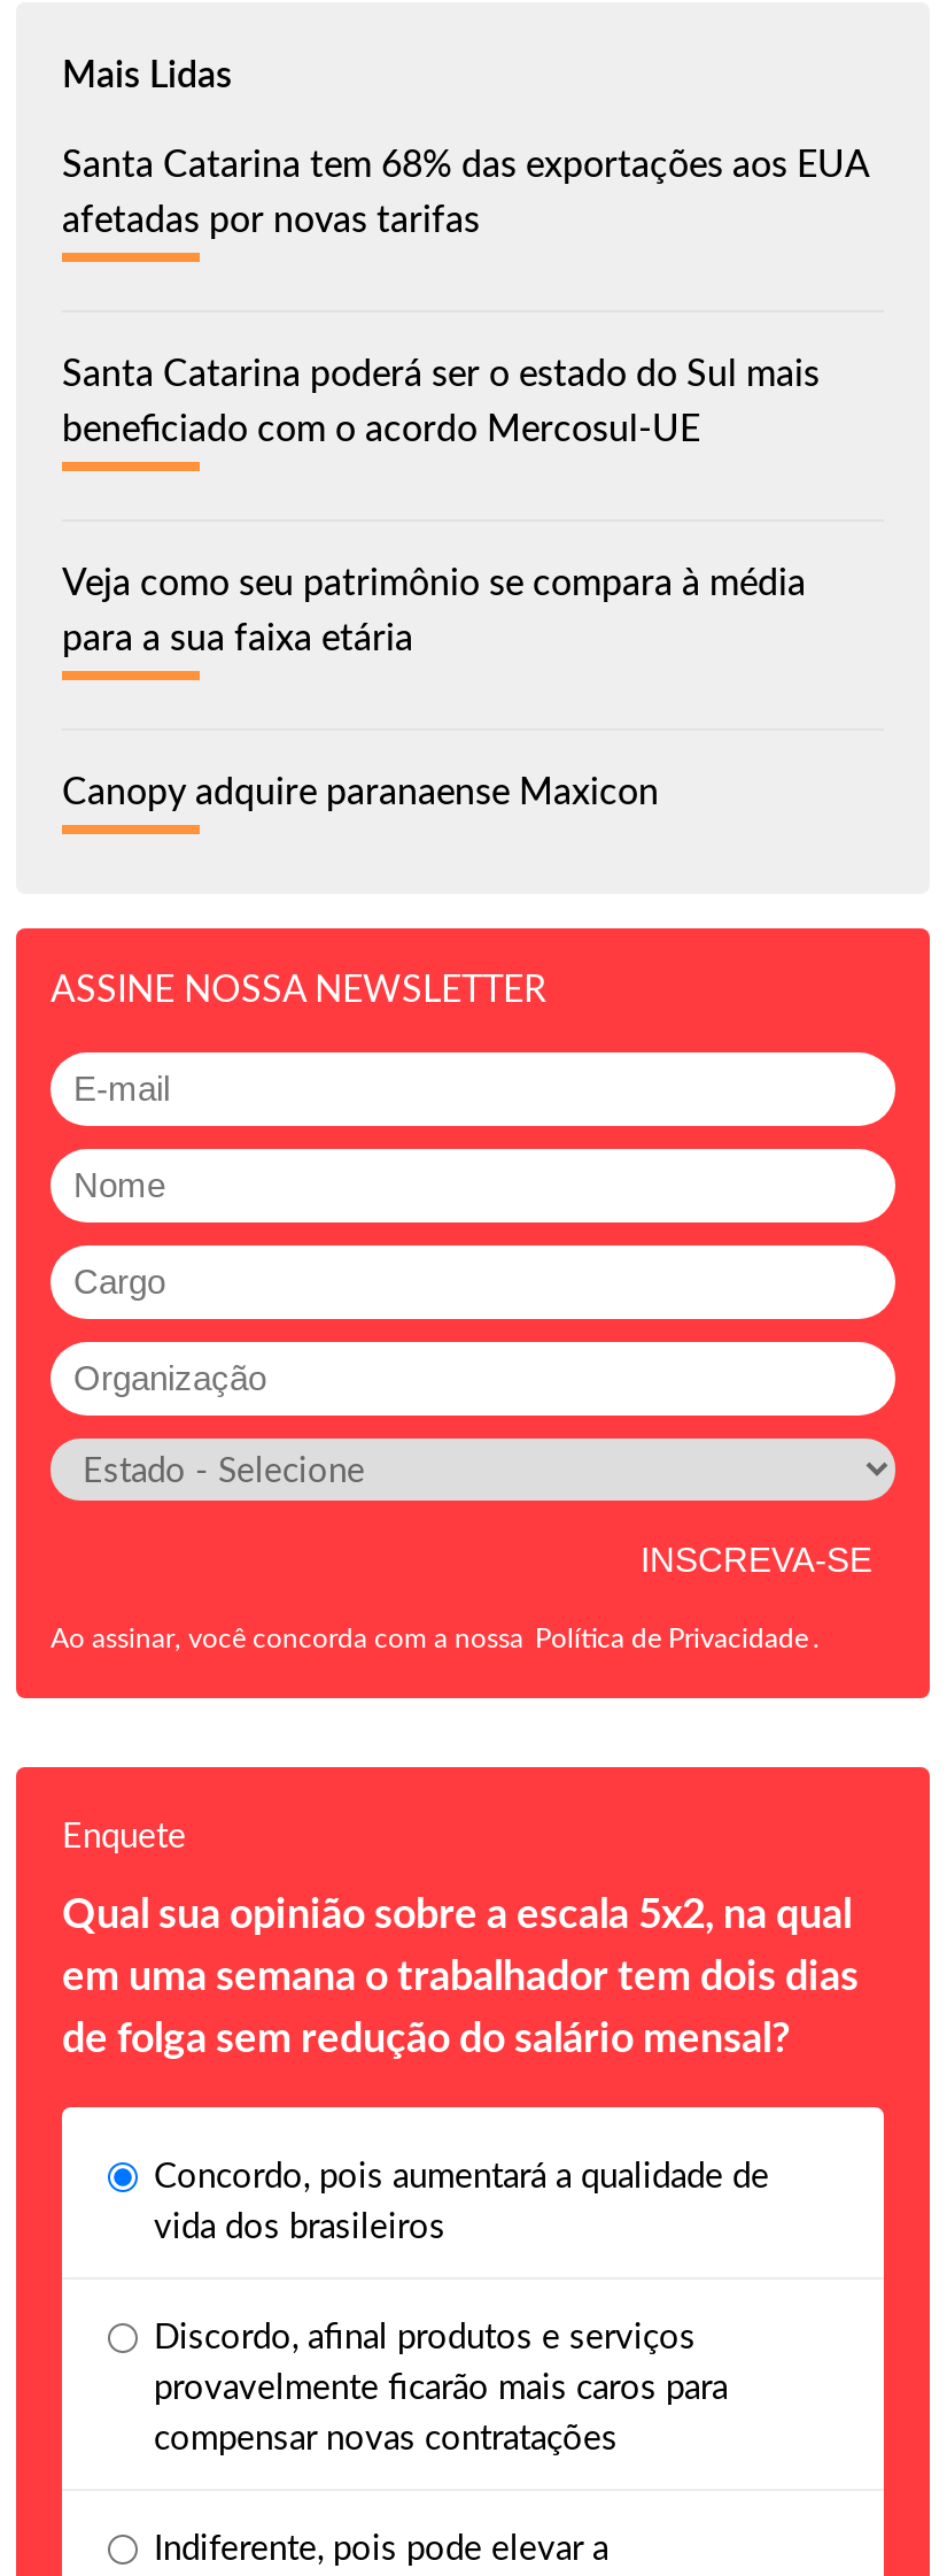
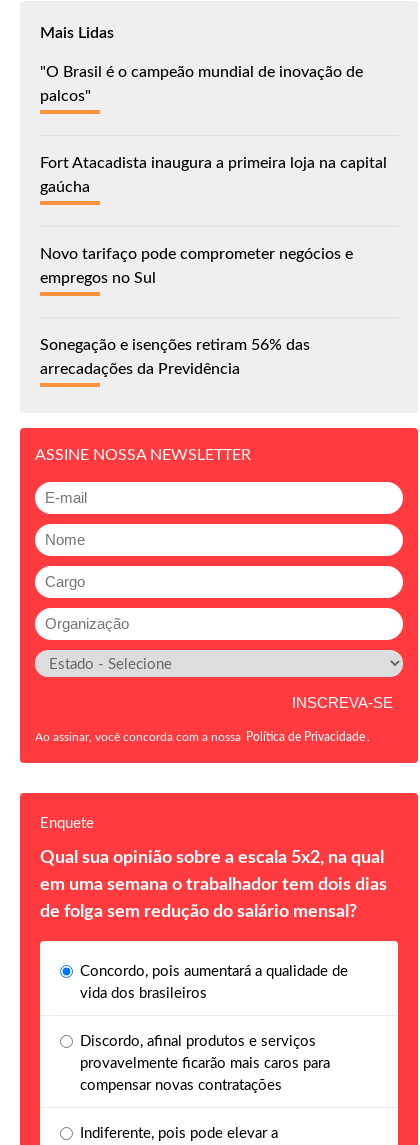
[62,146,868,238] Santa Catarina tem 68% das exportações aos EUA | afetadas por novas tarifas -> [40,64,363,104] "O Brasil é o campeão mundial de inovação de | palcos"
[62,355,820,447] Santa Catarina poderá ser o estado do Sul mais | beneficiado com o acordo Mercosul-UE -> [40,155,387,195] Fort Atacadista inaugura a primeira loja na capital | gaúcha
[62,565,806,657] Veja como seu patrimônio se compara à média | para a sua faixa etária -> [40,246,353,286] Novo tarifaço pode comprometer negócios e | empregos no Sul
[62,774,659,810] Canopy adquire paranaense Maxicon -> [40,337,310,377] Sonegação e isenções retiram 56% das | arrecadações da Previdência

